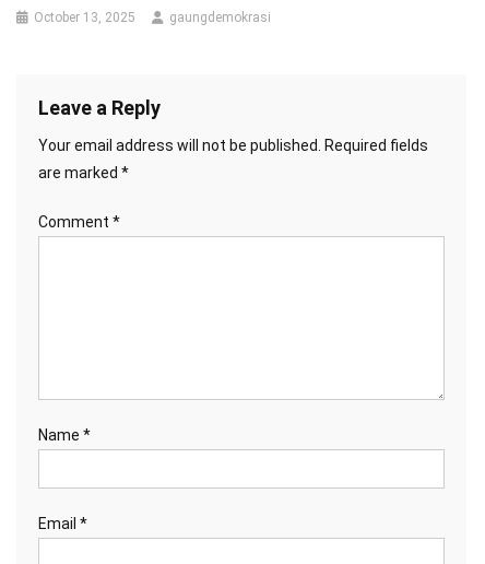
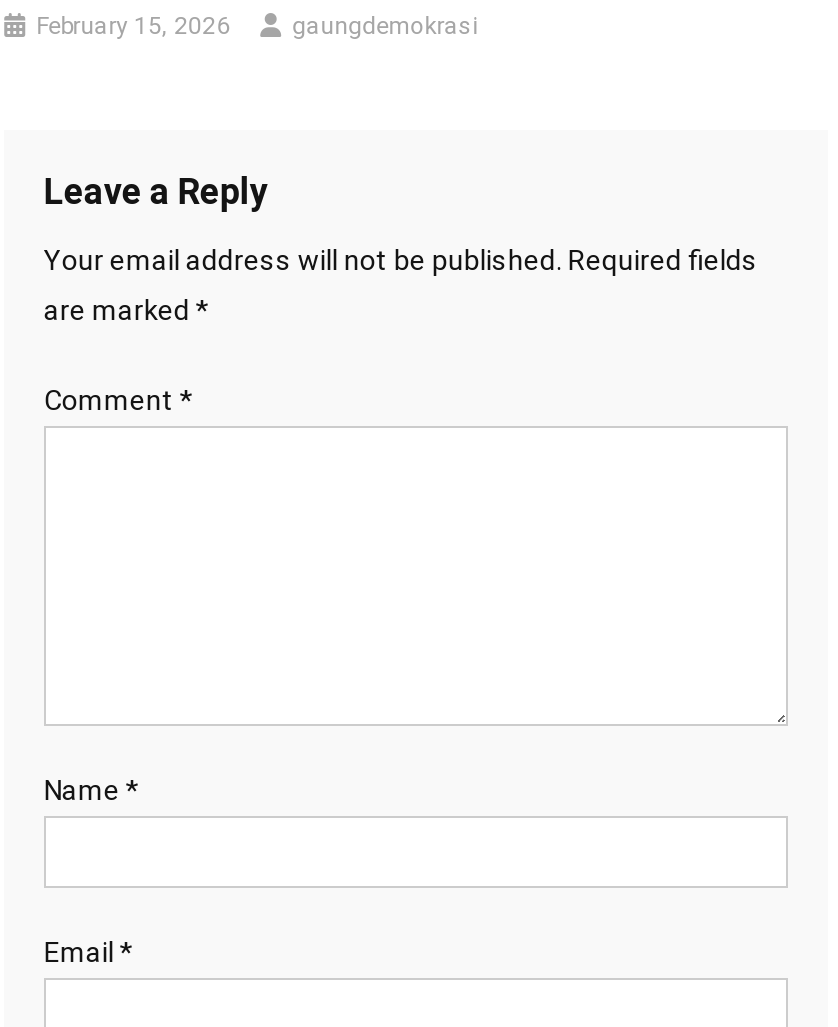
[34,10,136,25] October 13, 2025 -> [36,13,230,41] February 15, 2026

